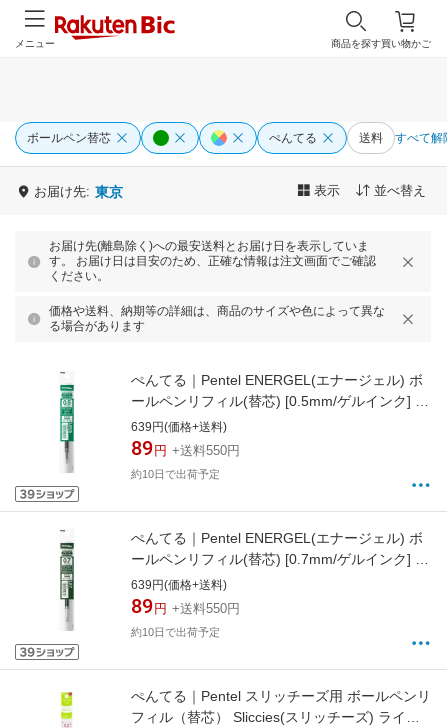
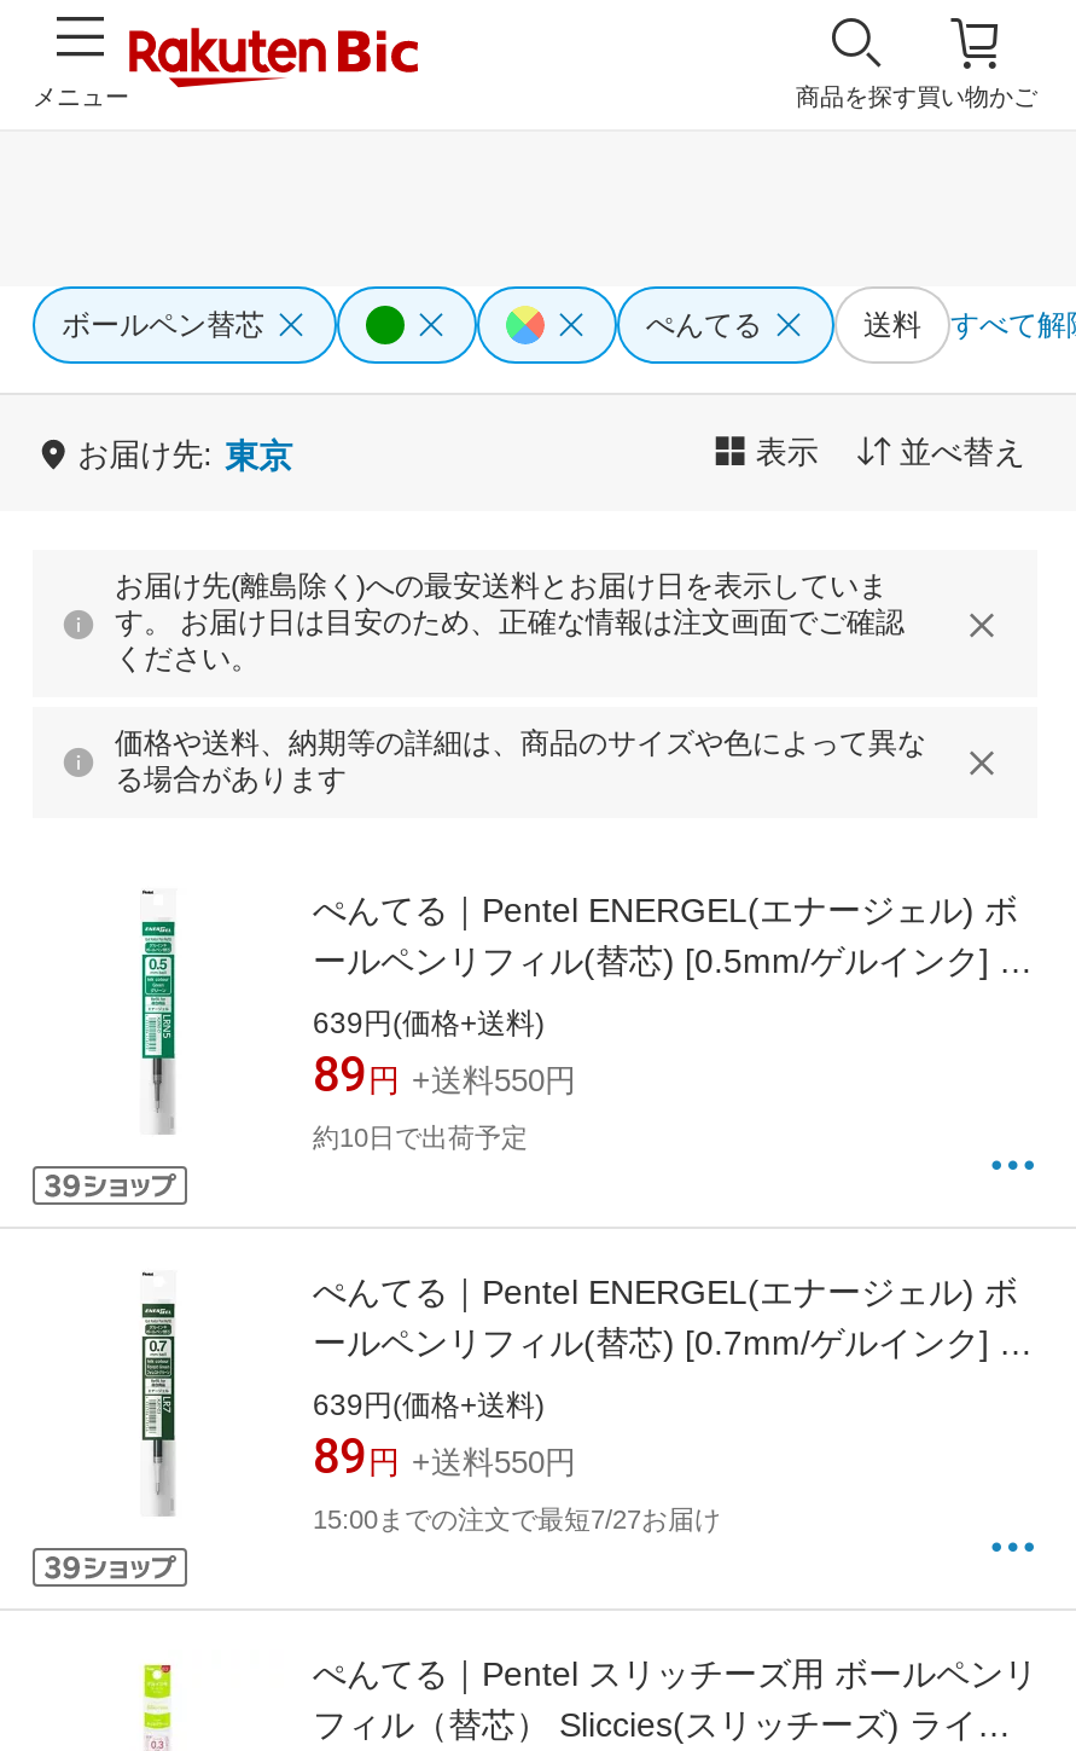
[131,626,220,638] 約10日で出荷予定 -> [313,1504,721,1533] 15:00までの注文で最短7/27お届け

